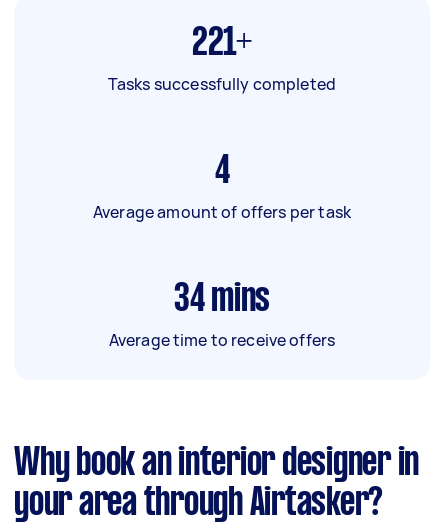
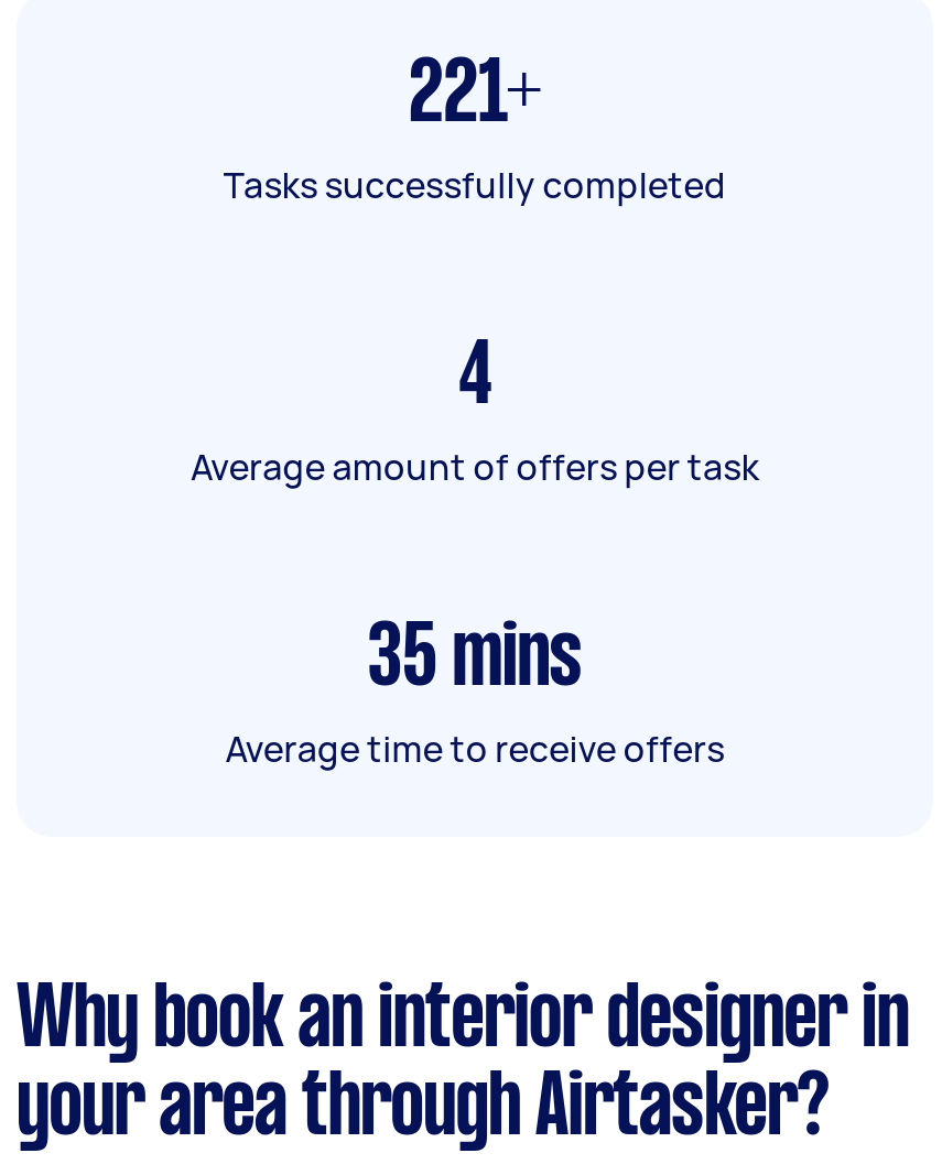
[174,281,270,317] 34 mins -> [368,620,582,699] 35 mins

